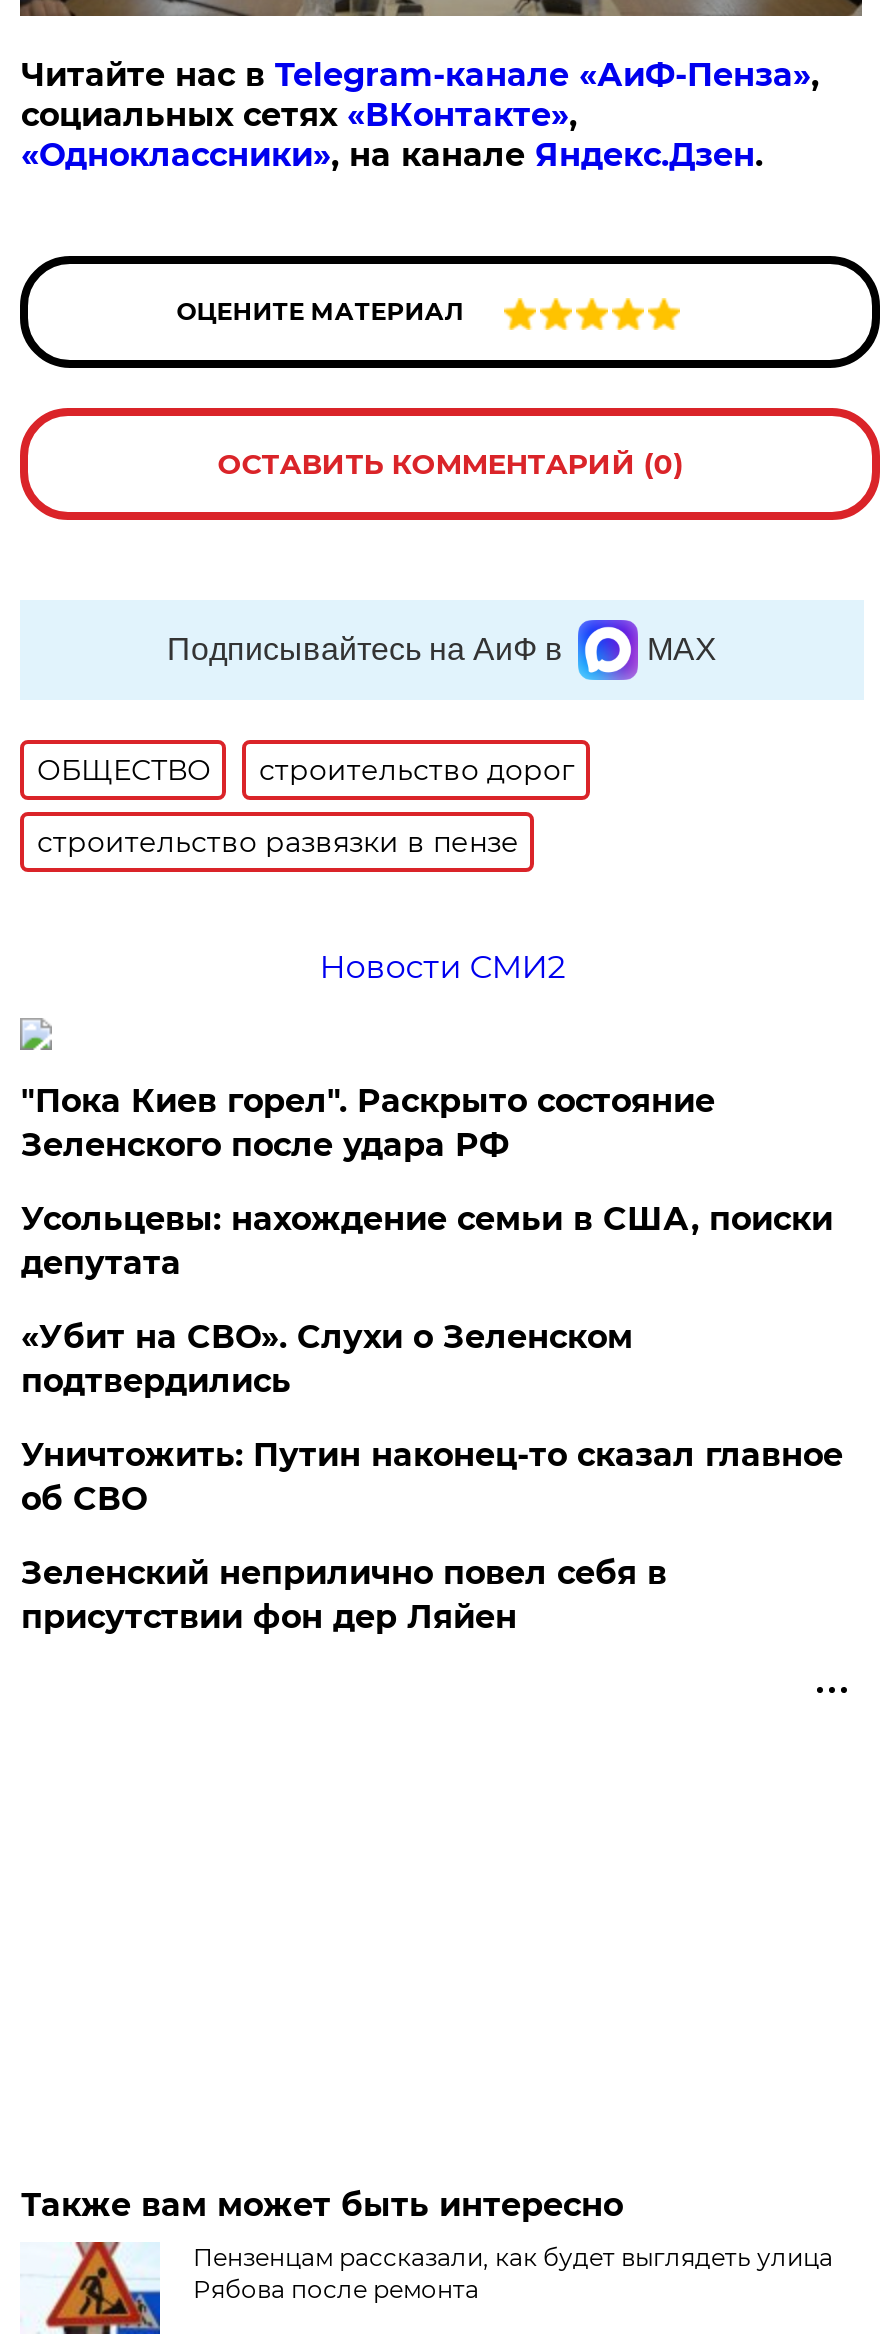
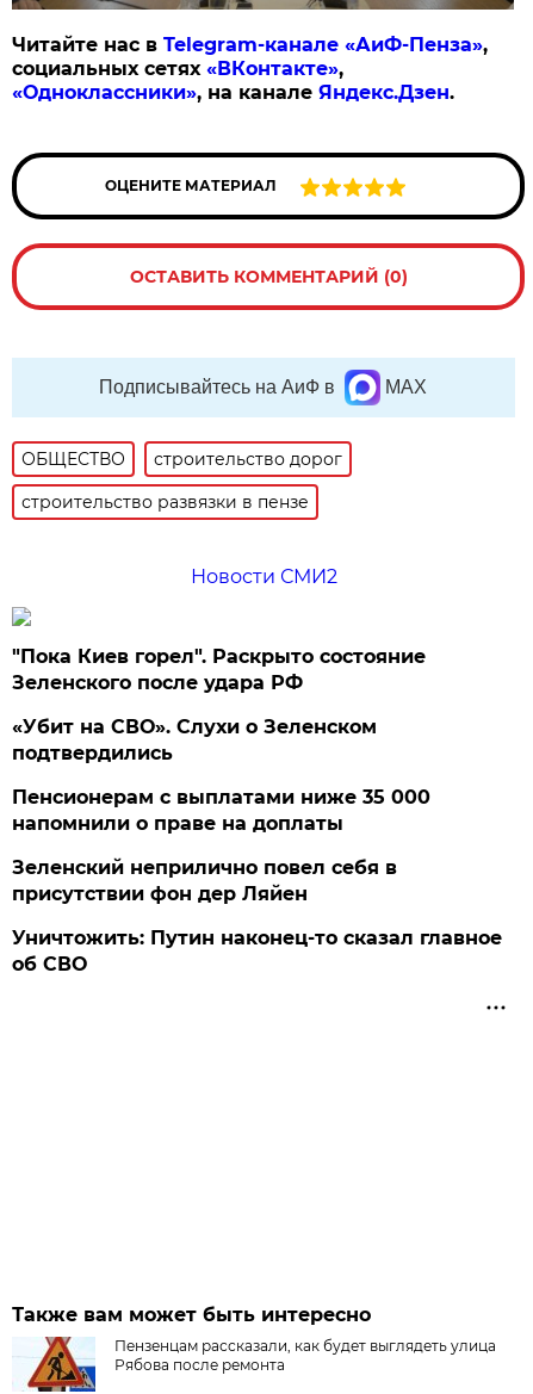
[21,1200,833,1282] Усольцевы: нахождение семьи в США, поиски | депутата -> none
moved [21,1318,633,1400] -> [12,715,377,764]: «Убит на СВО». Слухи о Зеленском | подтвердились
none -> [12,786,431,835] Пенсионерам с выплатами ниже 35 000 | напомнили о праве на доплаты
moved [21,1436,843,1518] -> [12,927,502,975]: Уничтожить: Путин наконец-то сказал главное | об СВО
moved [21,1554,667,1636] -> [12,856,398,905]: Зеленский неприлично повел cебя в | присутствии фон дер Ляйен

